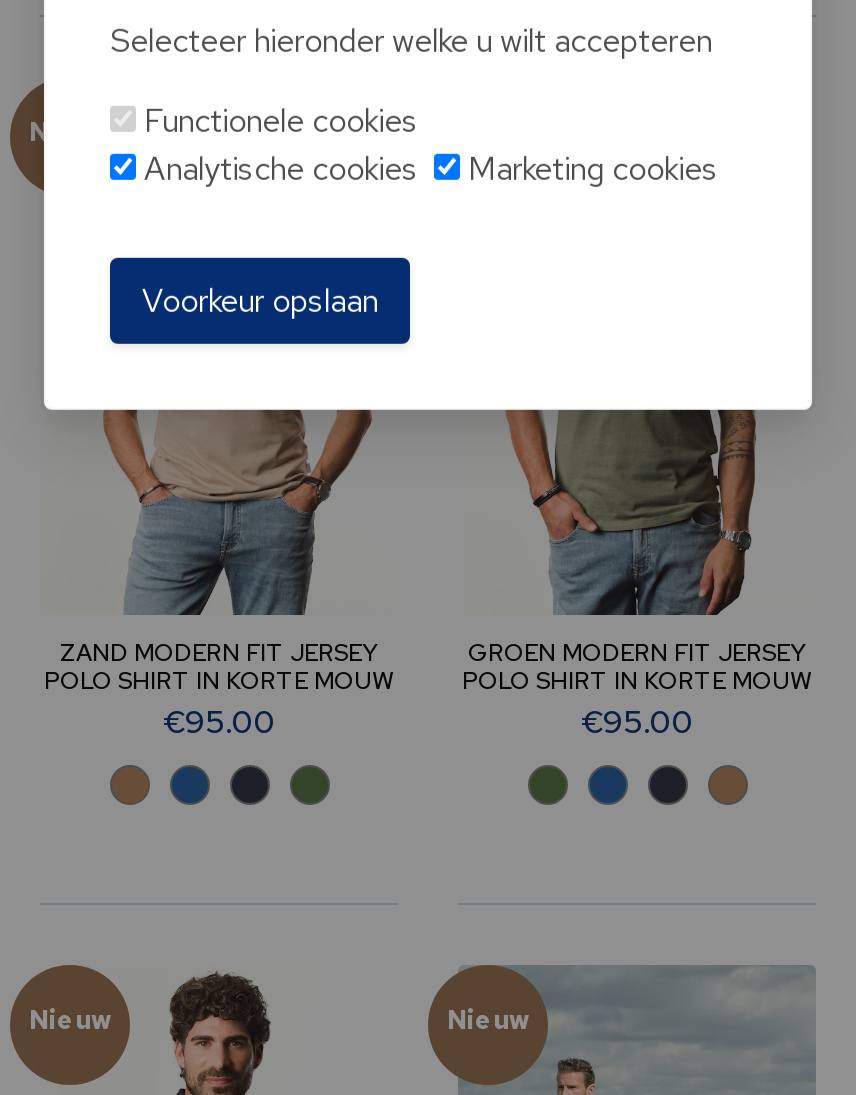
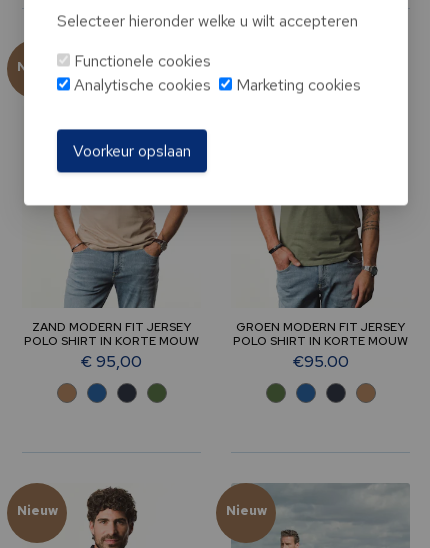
[163,700,275,742] €95.00 -> [81,350,142,371] € 95,00

